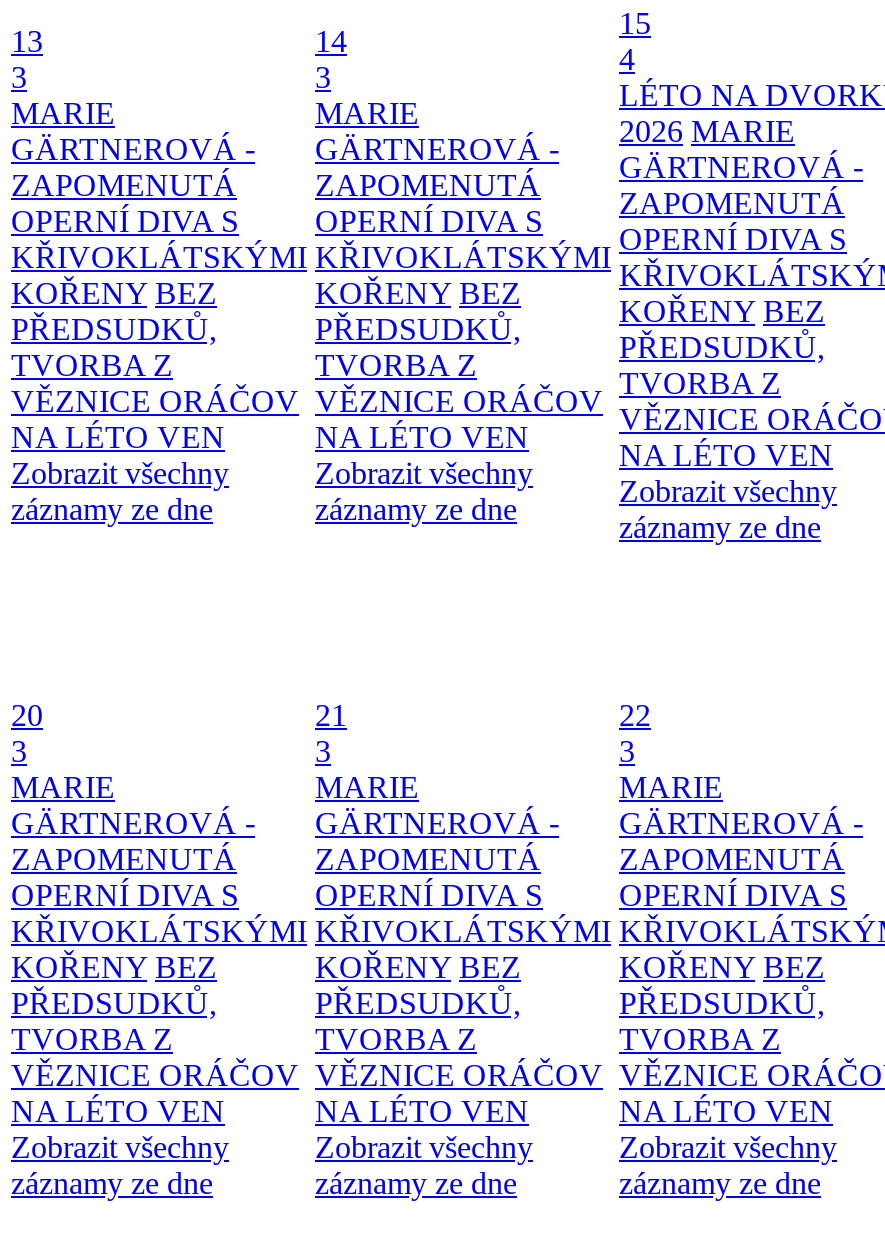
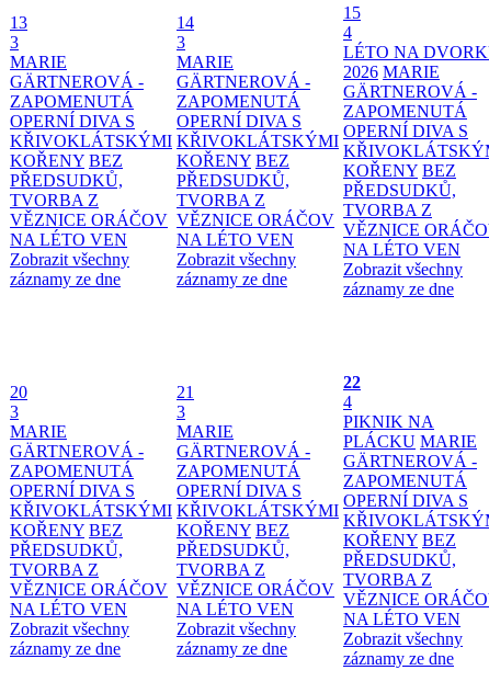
[619,733,723,803] 3 | MARIE -> [343,392,477,450] 4 | PIKNIK NA | PLÁCKU MARIE

